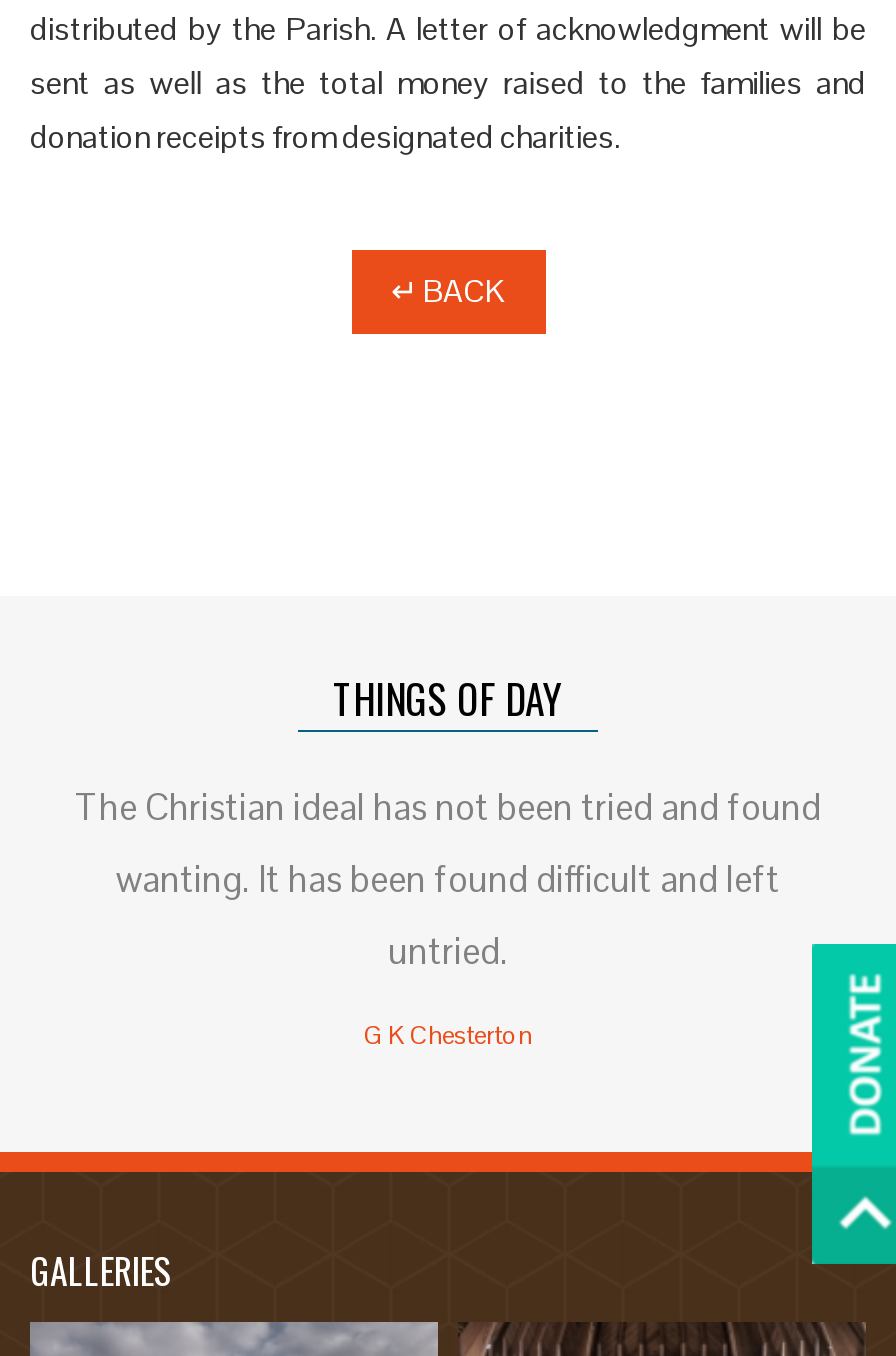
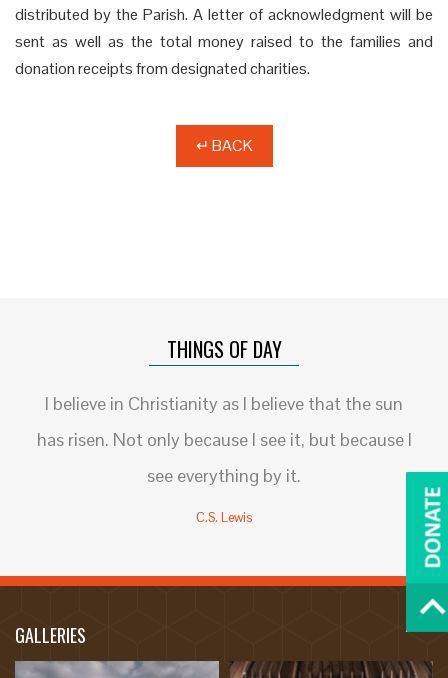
[75,784,821,830] The Christian ideal has not been tried and found -> [45,392,403,415] I believe in Christianity as I believe that the sun
[116,856,780,902] wanting. It has been found difficult and left -> [36,428,411,451] has risen. Not only because I see it, but because I
[388,928,508,974] untried. -> [147,464,301,487] see everything by it.
[364,1018,532,1052] G K Chesterton -> [196,509,252,526] C.S. Lewis

